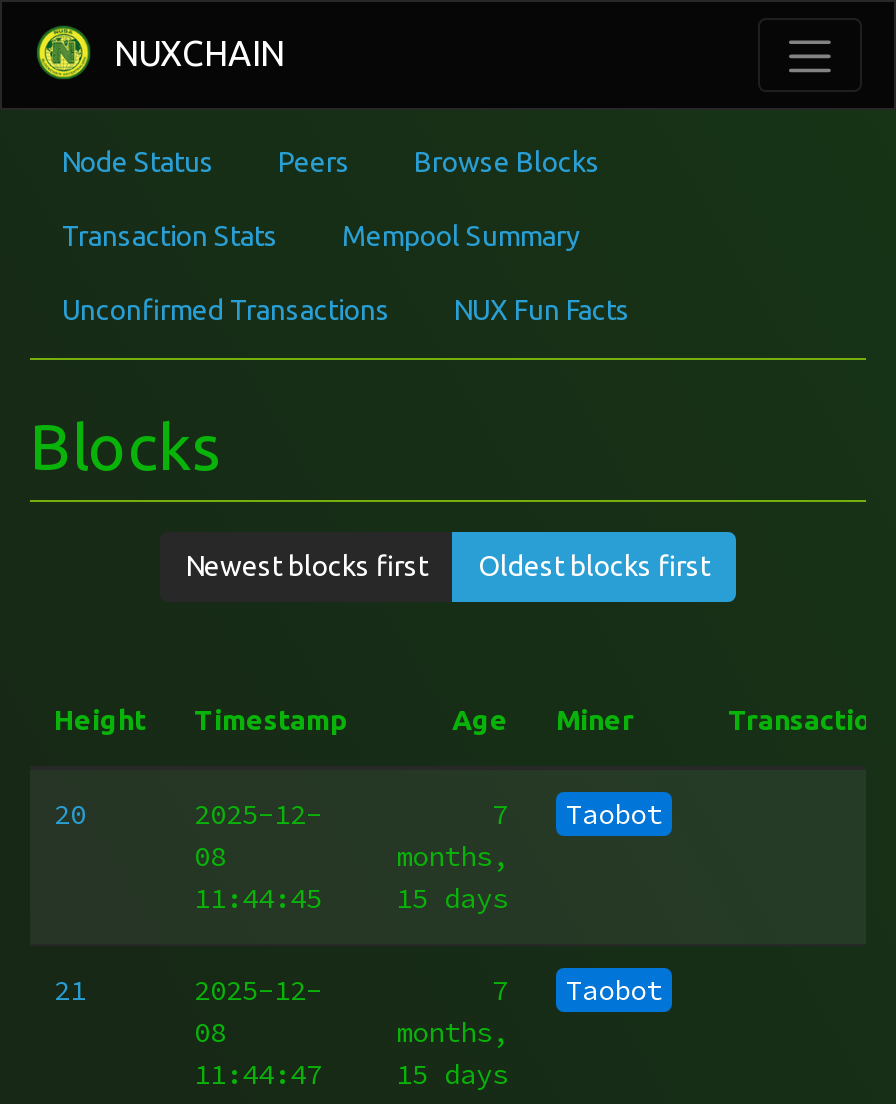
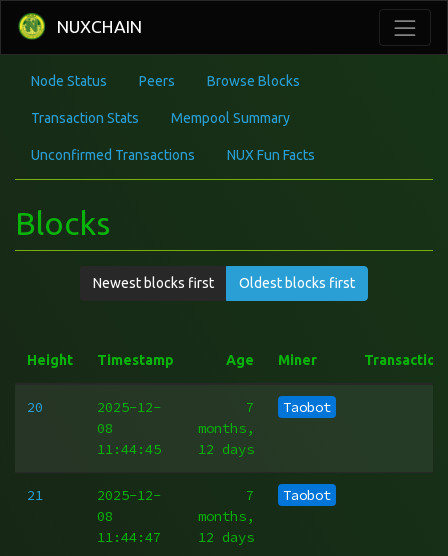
[396,880,508,916] 15 days -> [198,440,254,458] 12 days
[396,1056,508,1092] 15 days -> [198,528,254,546] 12 days

